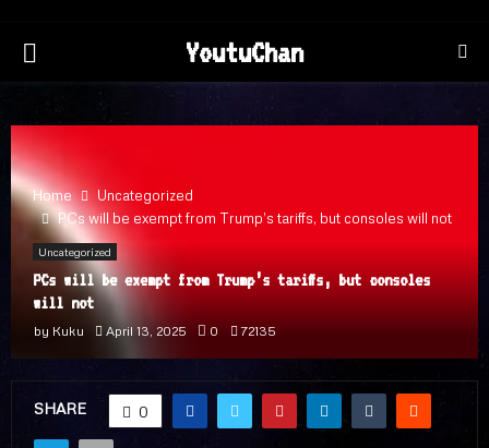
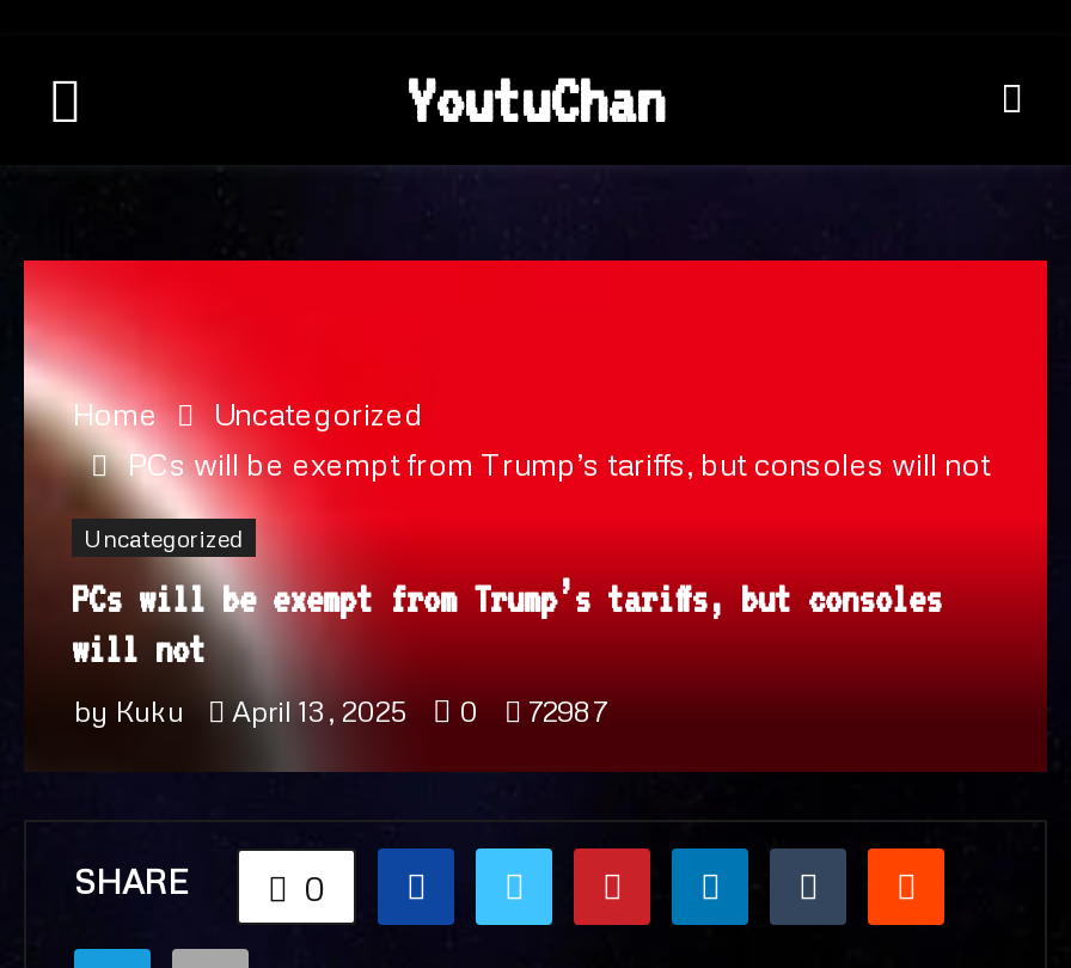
[34,323,276,339] by Kuku April 13, 2025 0 72135 -> [74,693,607,729] by Kuku April 13, 2025 0 72987

